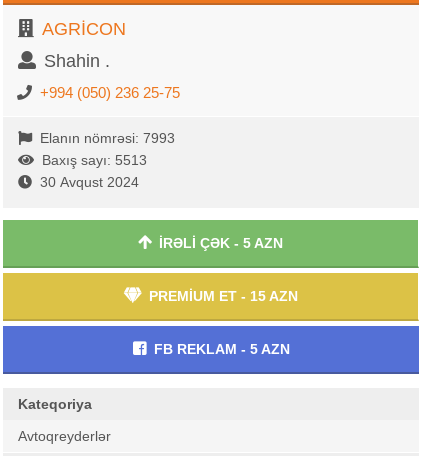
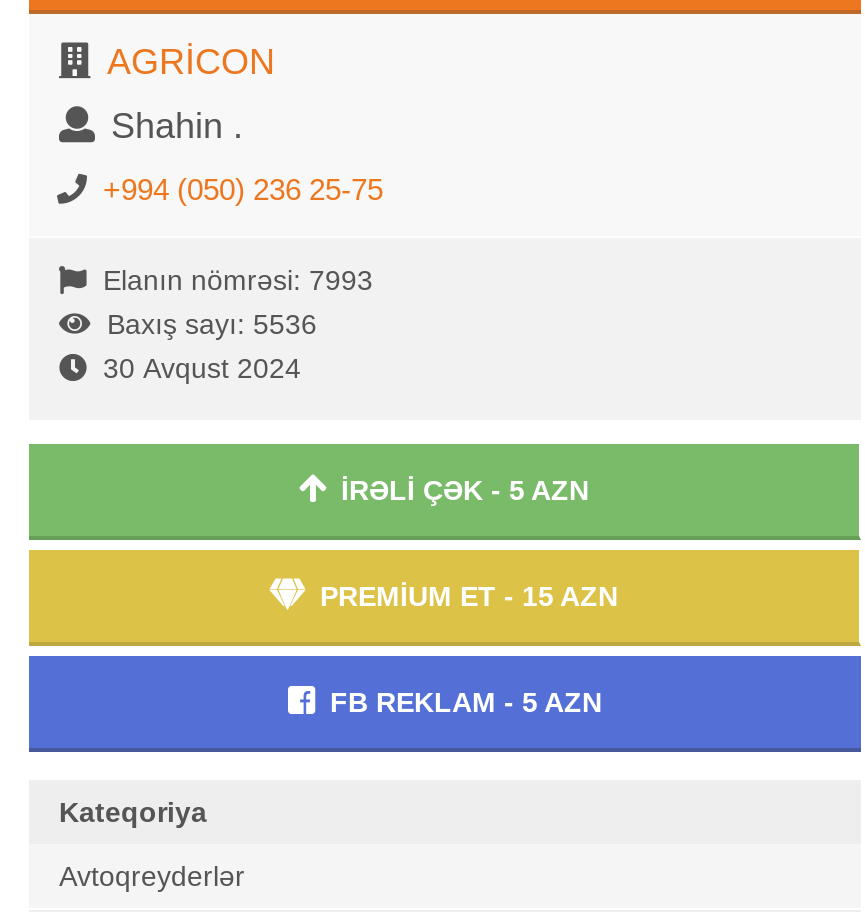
[42,152,147,168] Baxış sayı: 5513 -> [107,308,317,340] Baxış sayı: 5536

